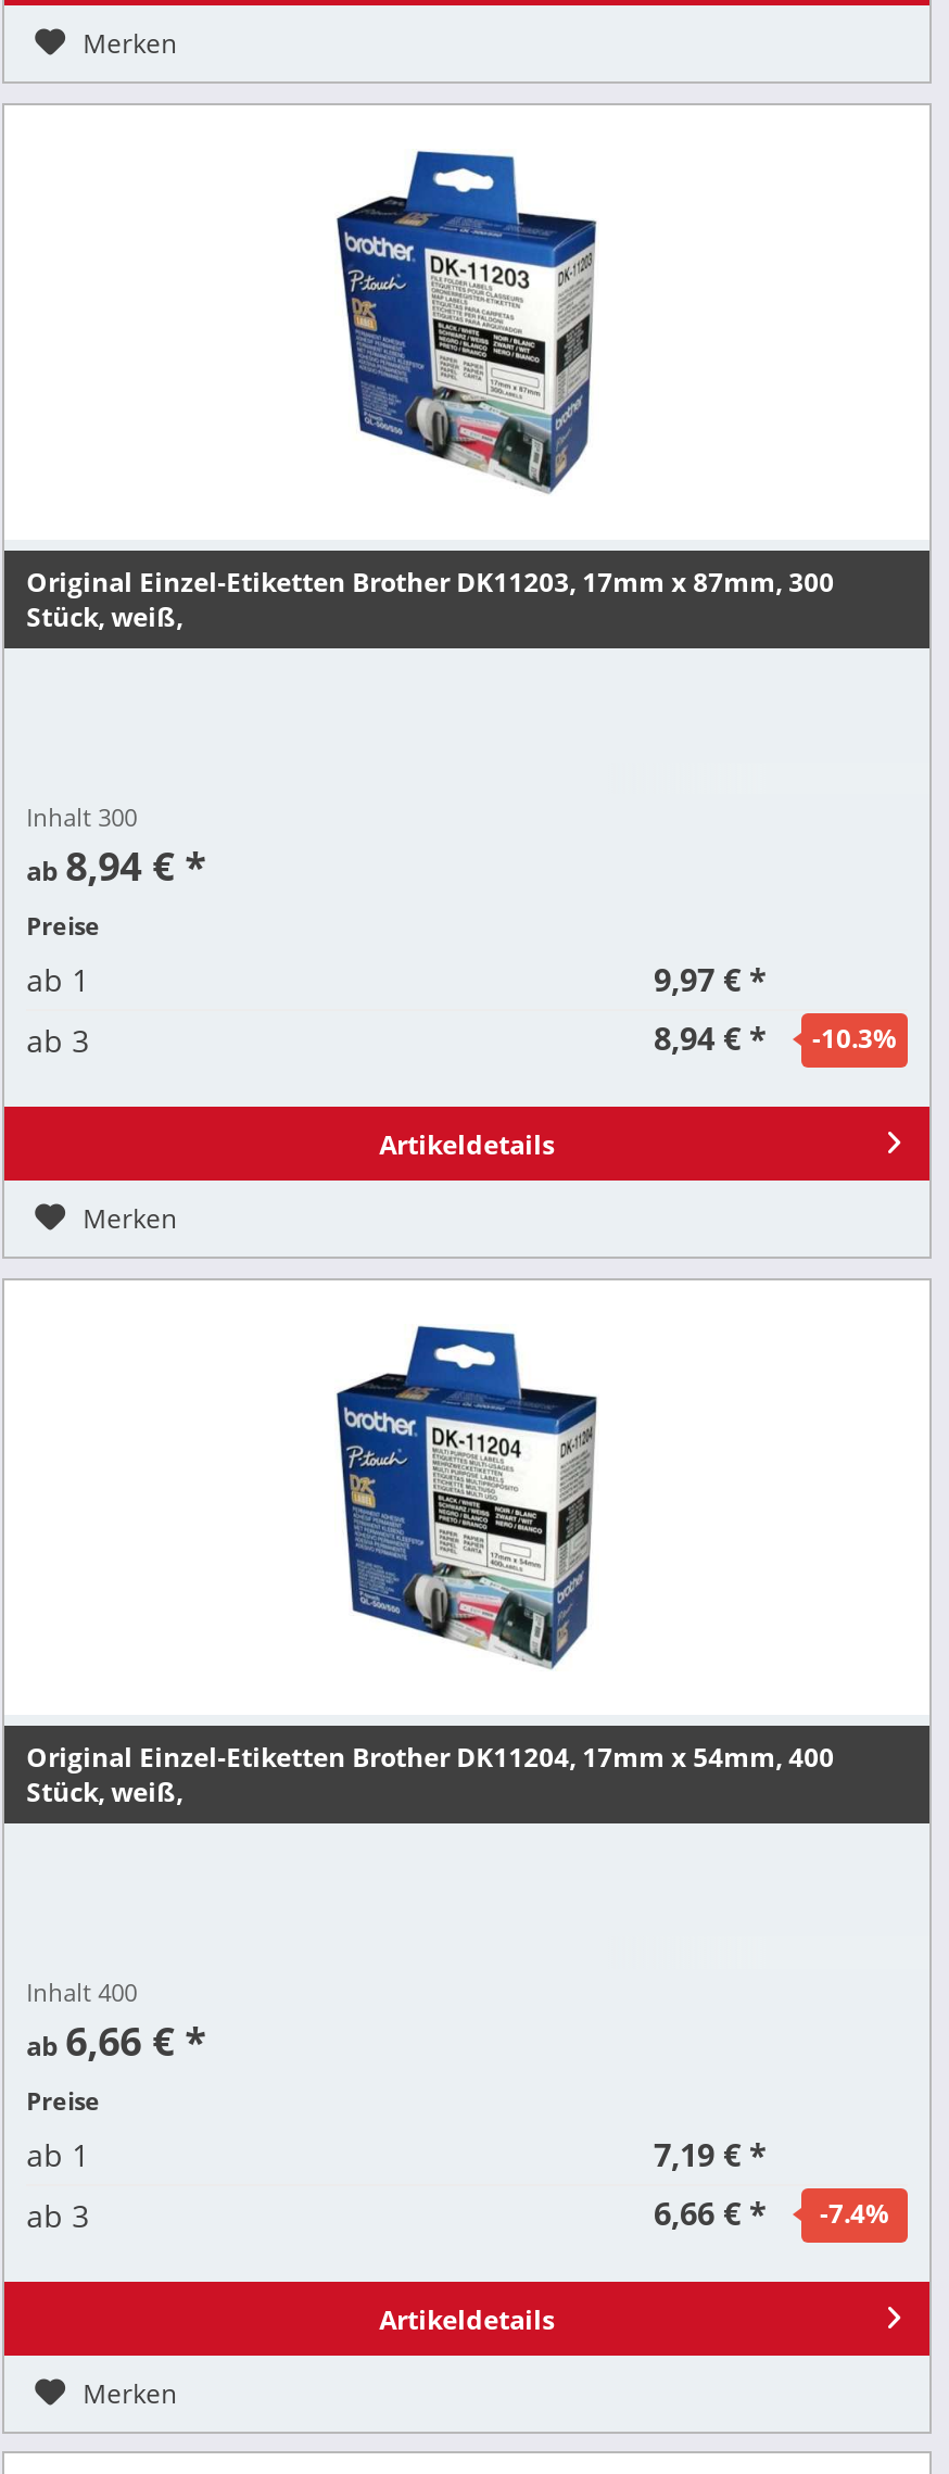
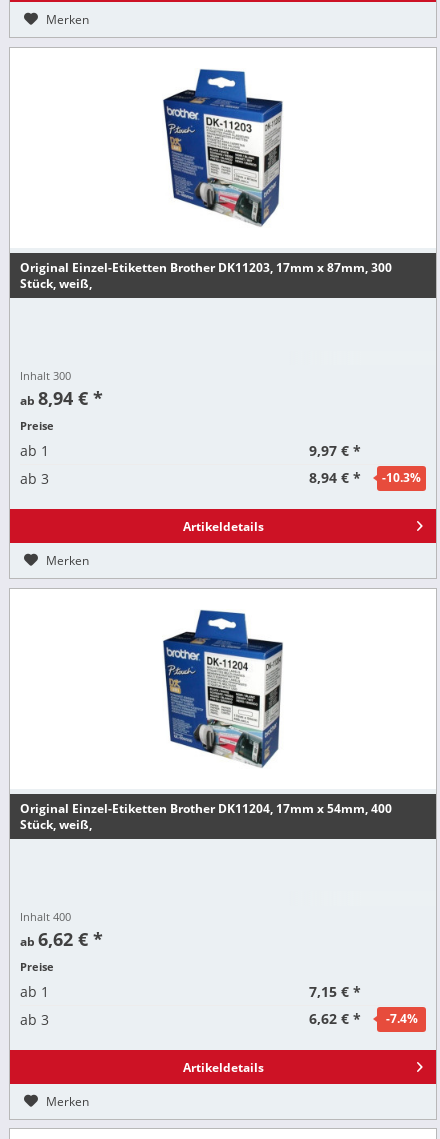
[26,2014,207,2066] ab 6,66 € * -> [20,927,103,951] ab 6,62 € *
[654,2133,767,2175] 7,19 € * -> [309,982,361,1001] 7,15 € *
[654,2193,889,2234] 6,66 € * -7.4% -> [309,1009,417,1028] 6,62 € * -7.4%

